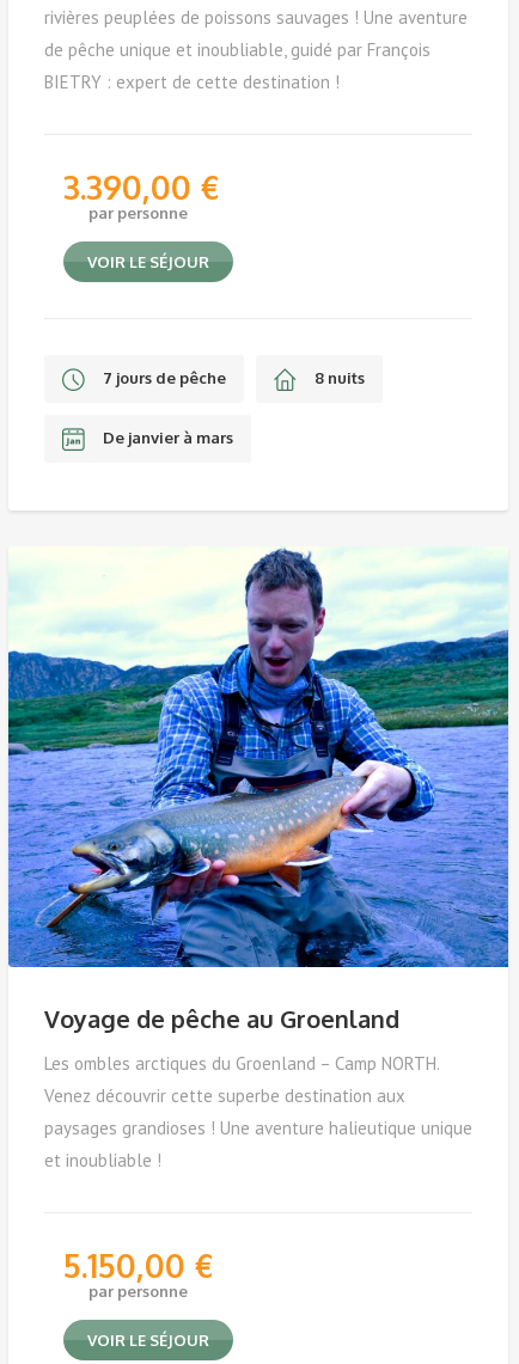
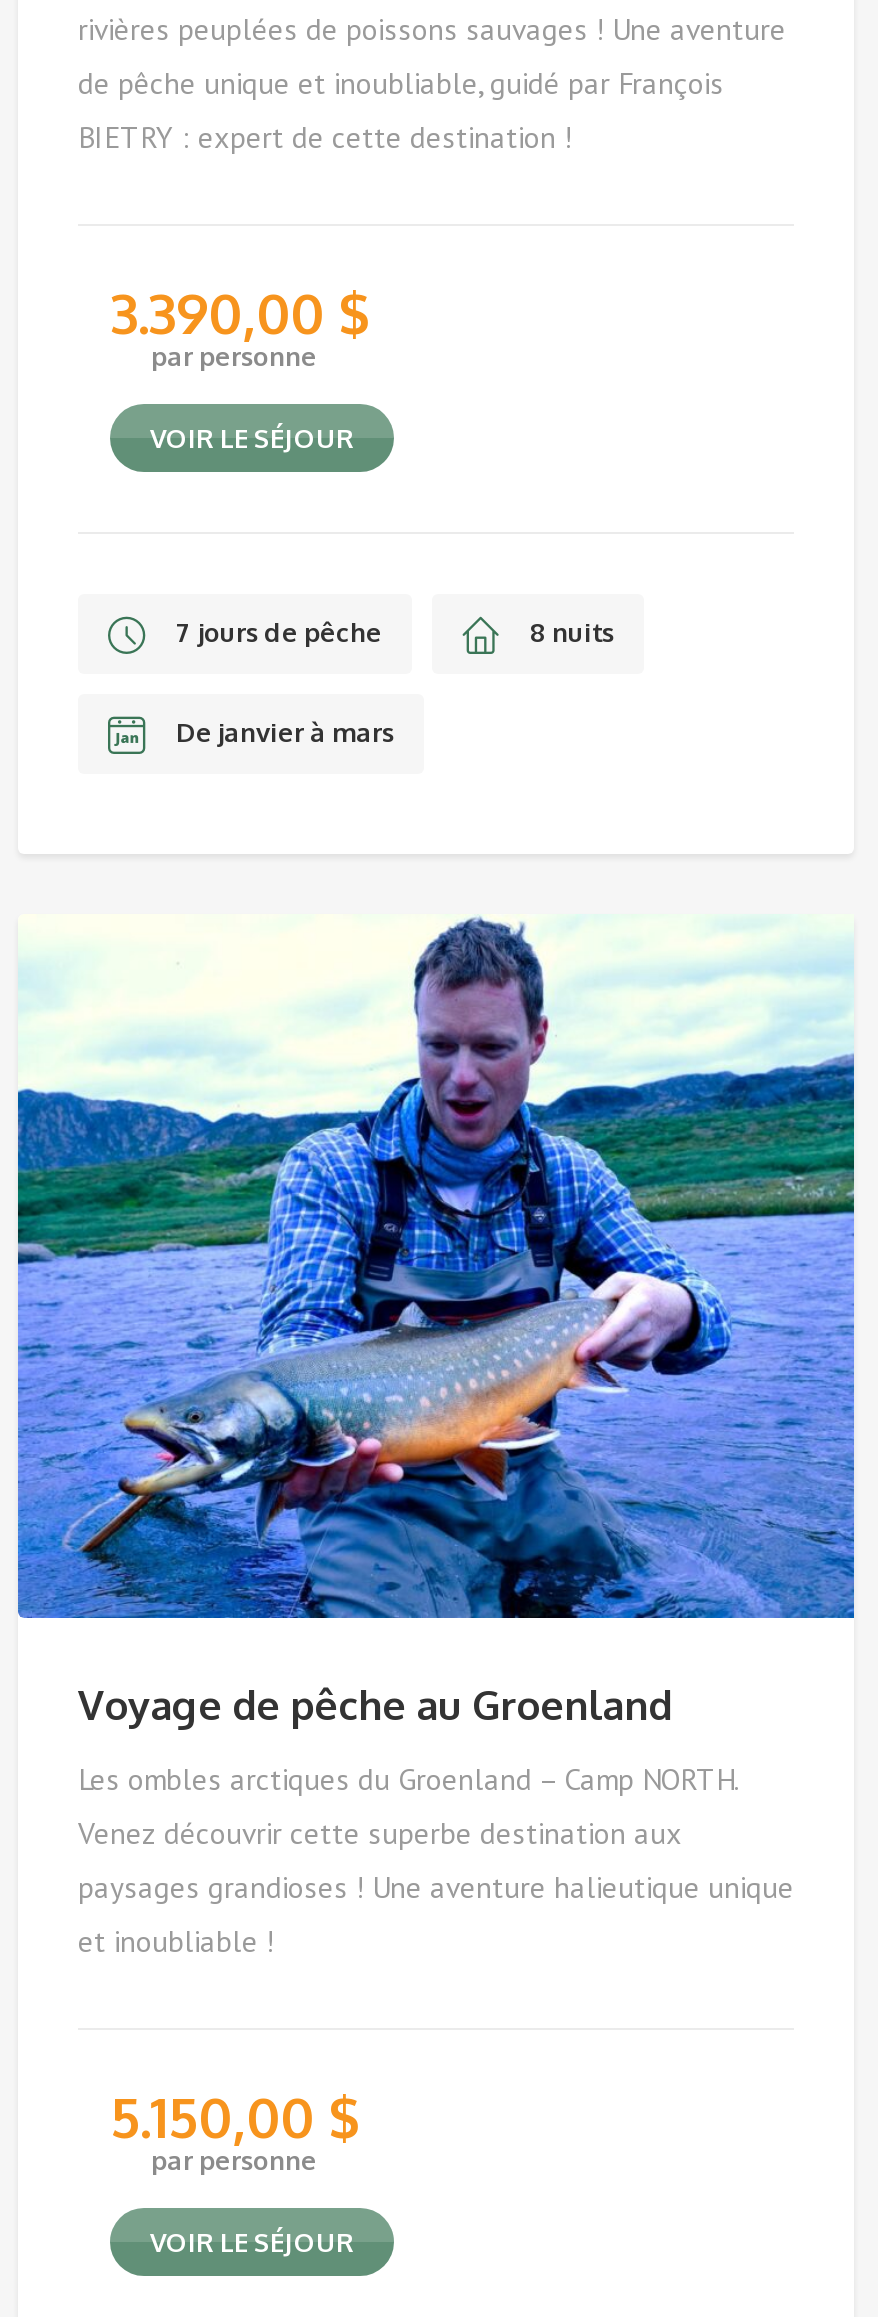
[63,166,219,207] 3.390,00 € -> [110,278,368,346] 3.390,00 $
[63,1244,213,1285] 5.150,00 € -> [110,2082,358,2150] 5.150,00 $

